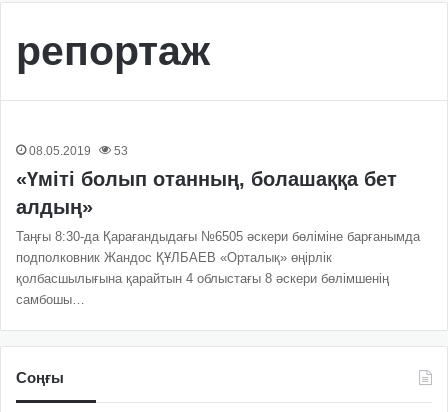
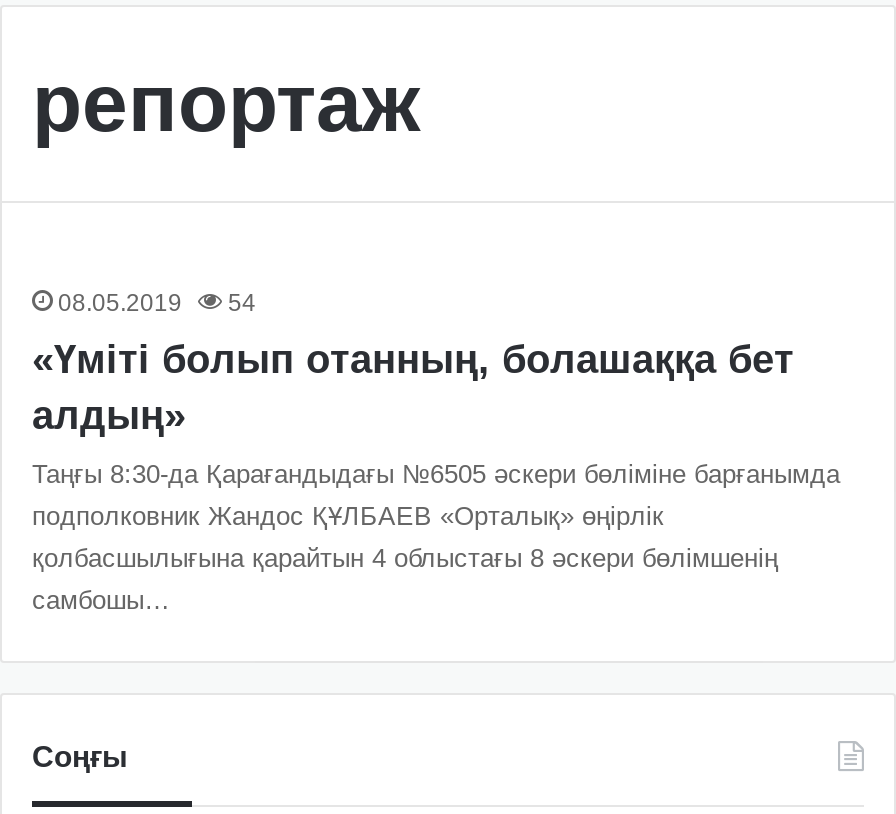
[29,144,128,158] 08.05.2019 53 -> [58,288,256,316] 08.05.2019 54

